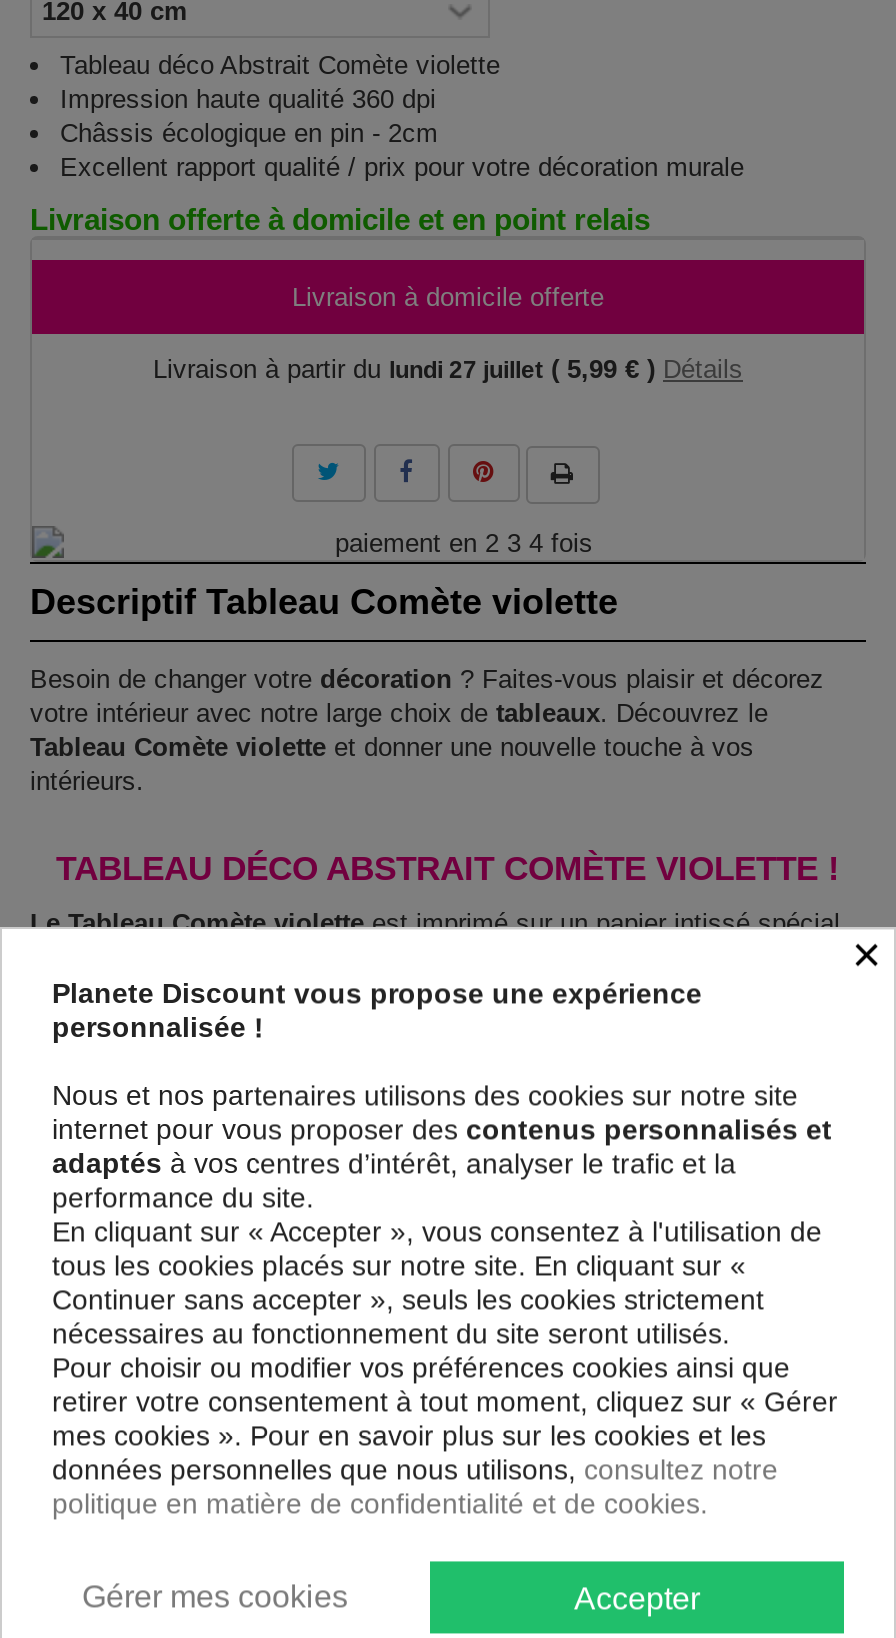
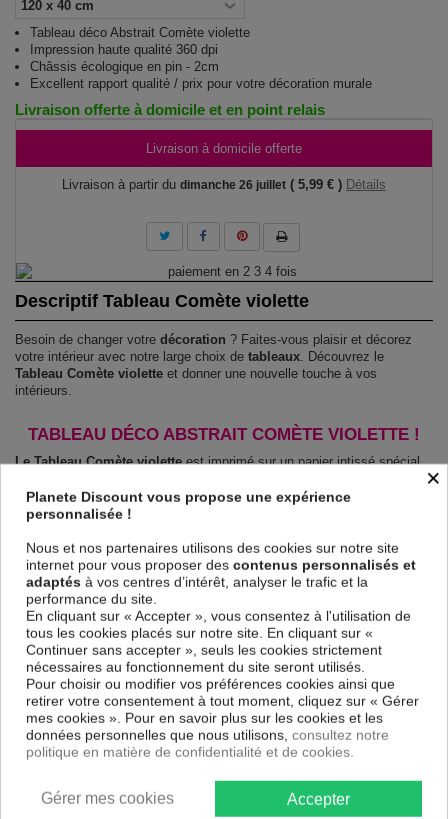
[153,354,743,384] Livraison à partir du lundi 27 juillet ( 5,99 € ) Détails -> [62,177,386,192] Livraison à partir du dimanche 26 juillet ( 5,99 € ) Détails

